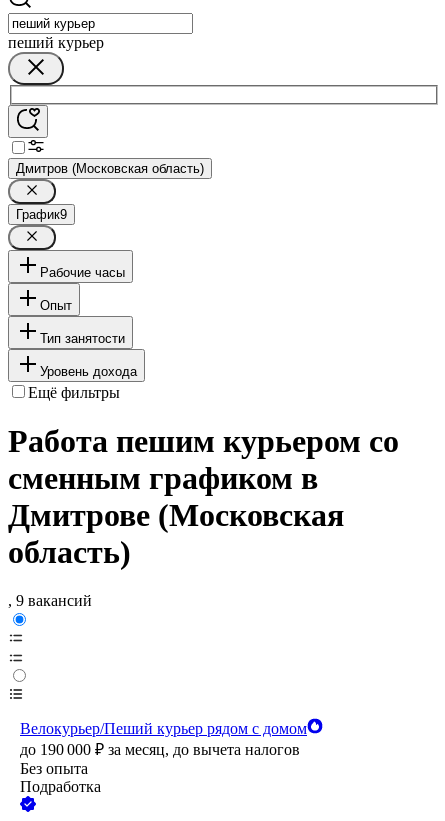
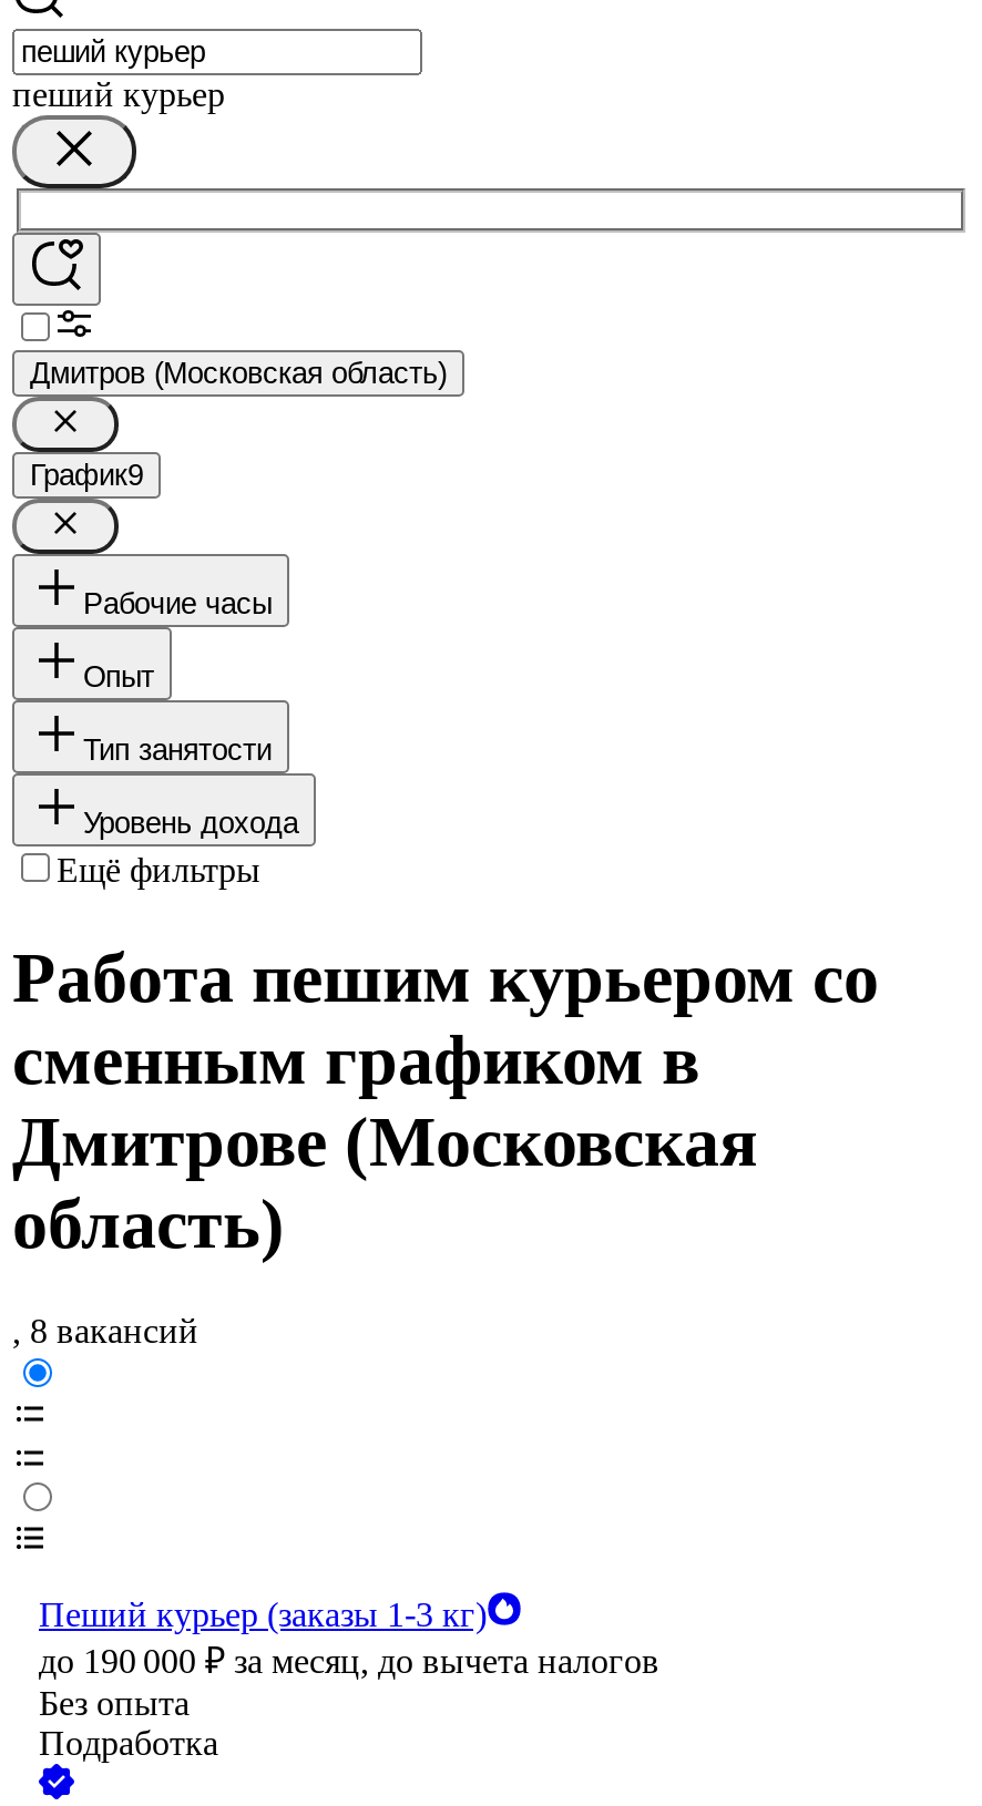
[8,592,92,609] , 9 вакансий -> [12,1313,198,1351] , 8 вакансий
[20,720,307,737] Велокурьер/Пеший курьер рядом с домом -> [39,1597,487,1634] Пеший курьер (заказы 1-3 кг)

